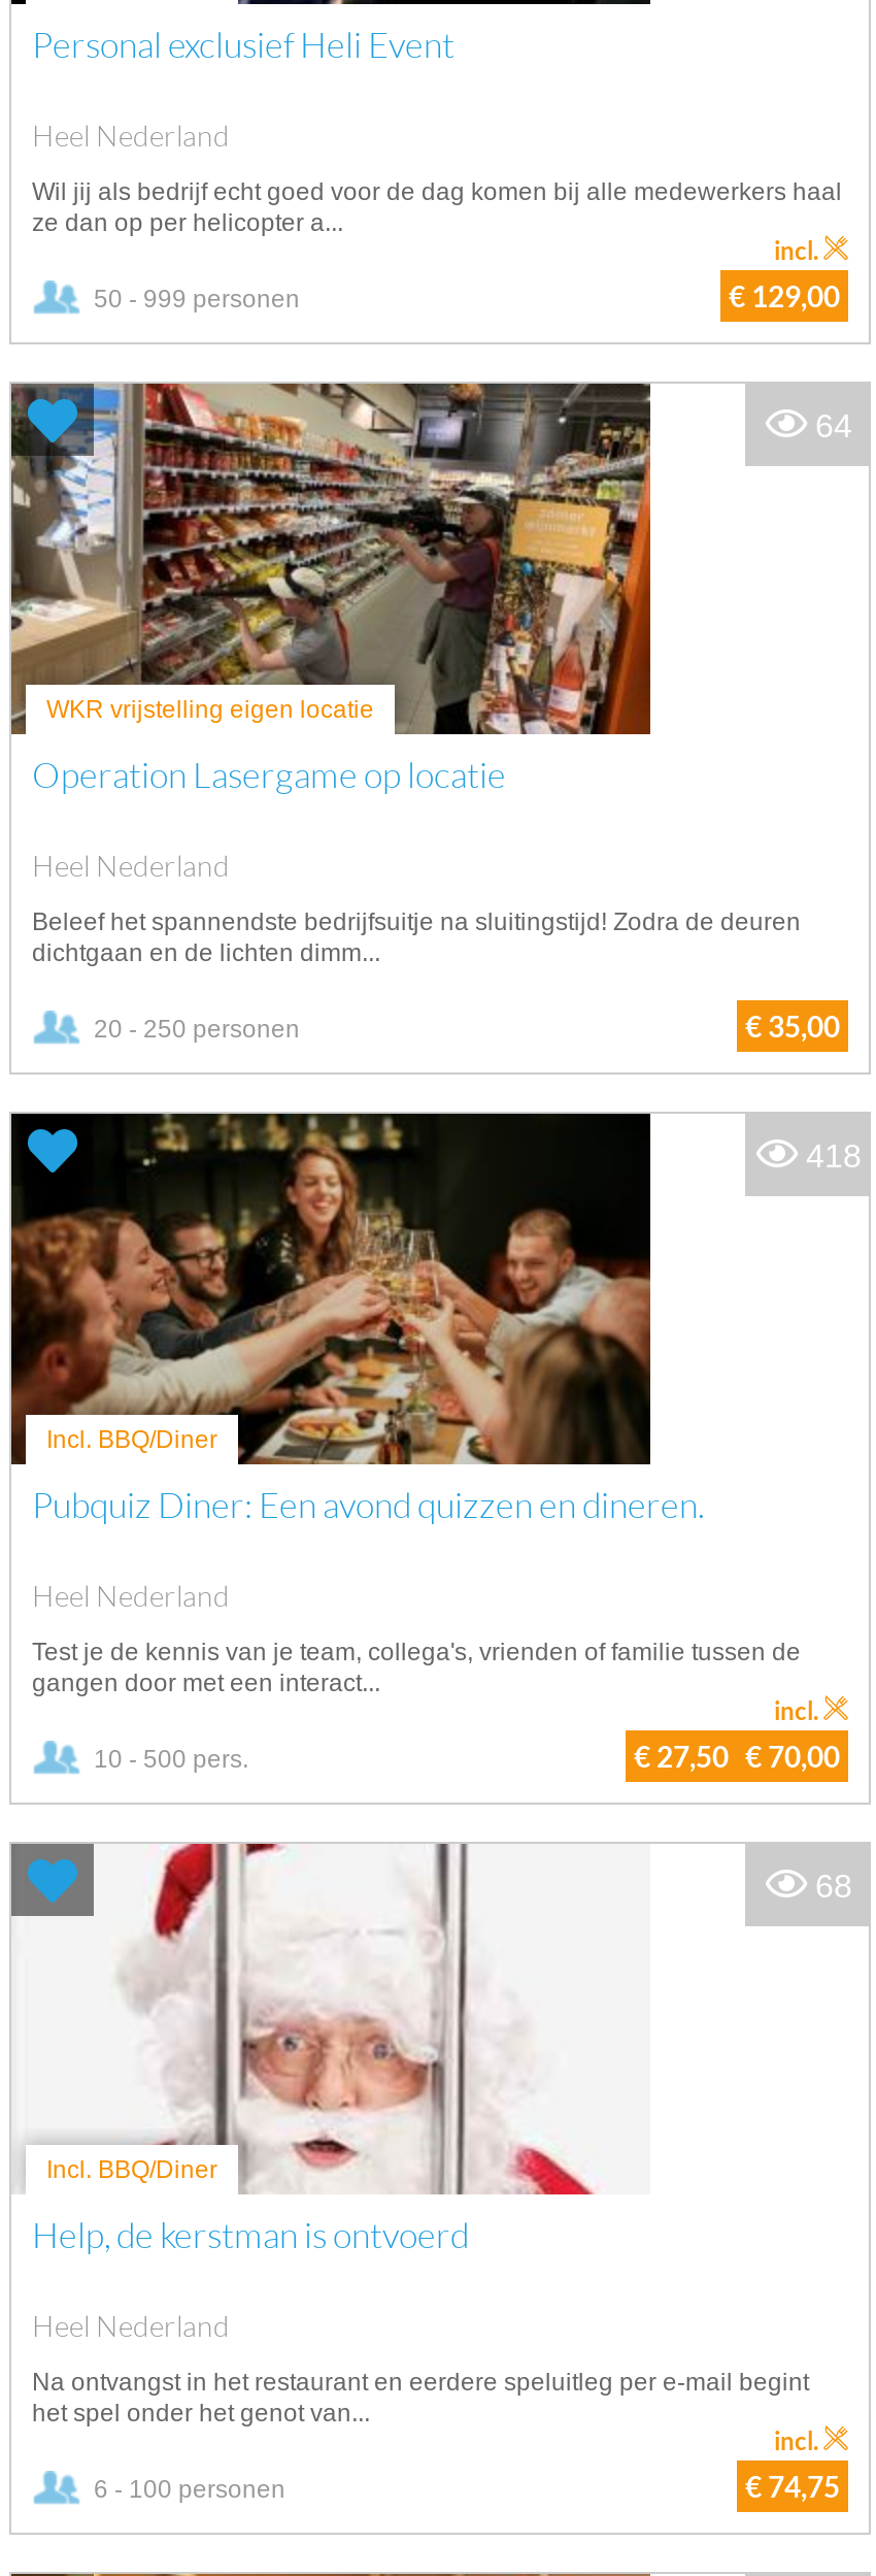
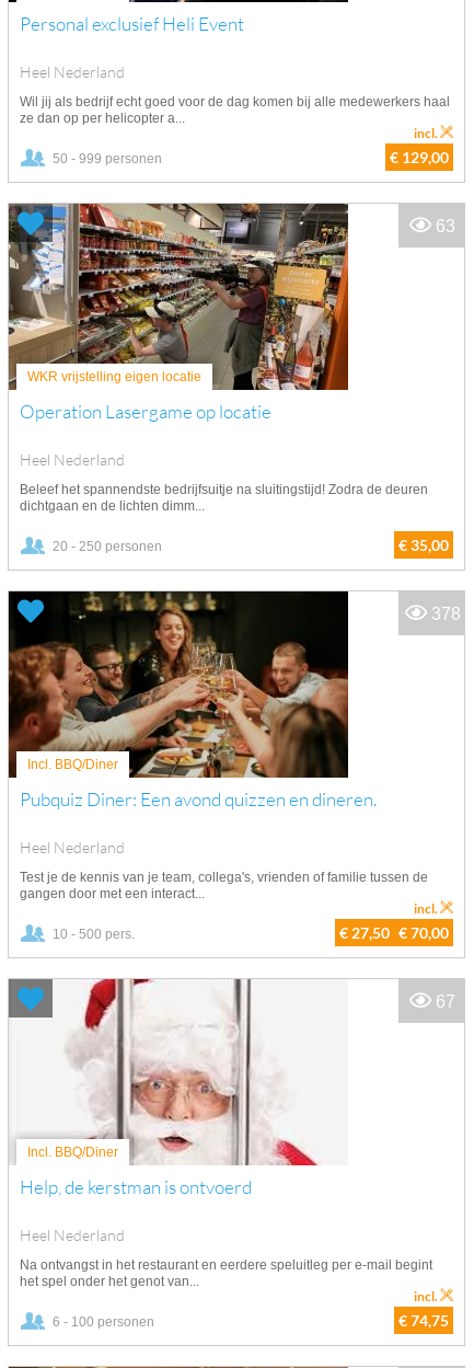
[815,408,852,443] 64 -> [436,217,455,235] 63
[806,1138,862,1174] 418 -> [431,605,460,623] 378
[815,1869,852,1904] 68 -> [436,992,455,1011] 67

